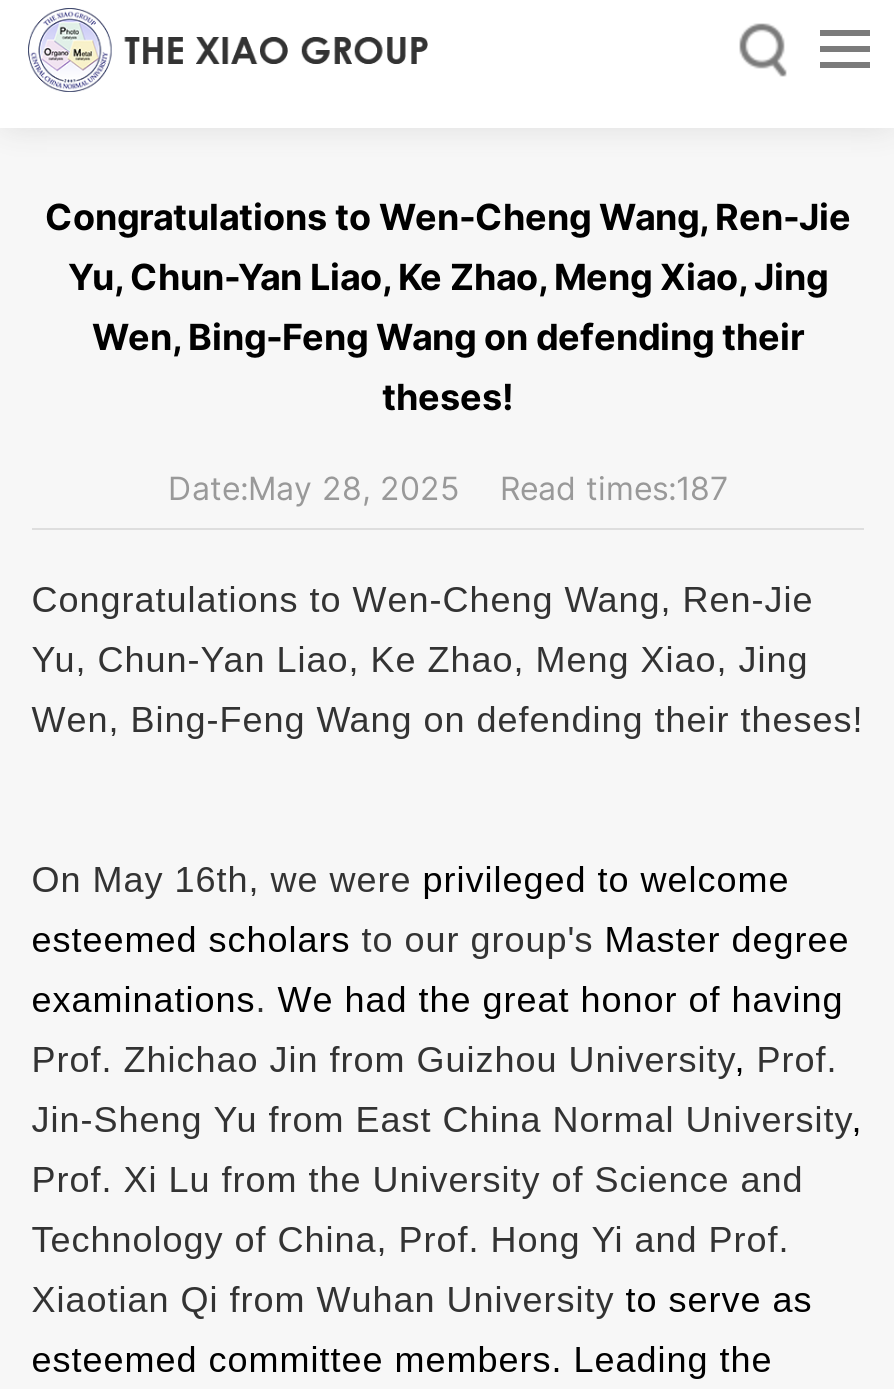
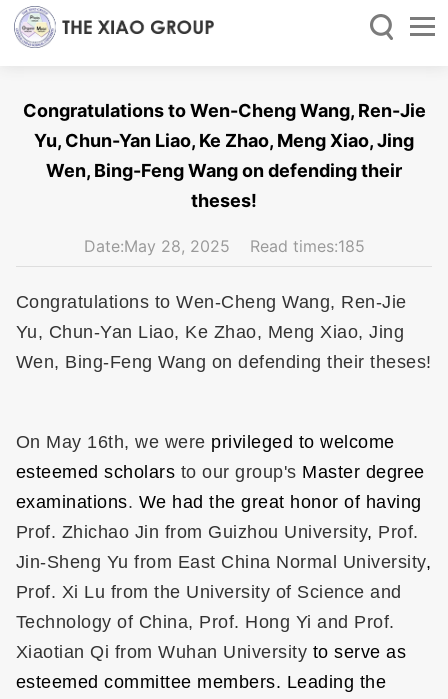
[168,468,728,508] Date:May 28, 2025 Read times:187 -> [83,236,364,256] Date:May 28, 2025 Read times:185

